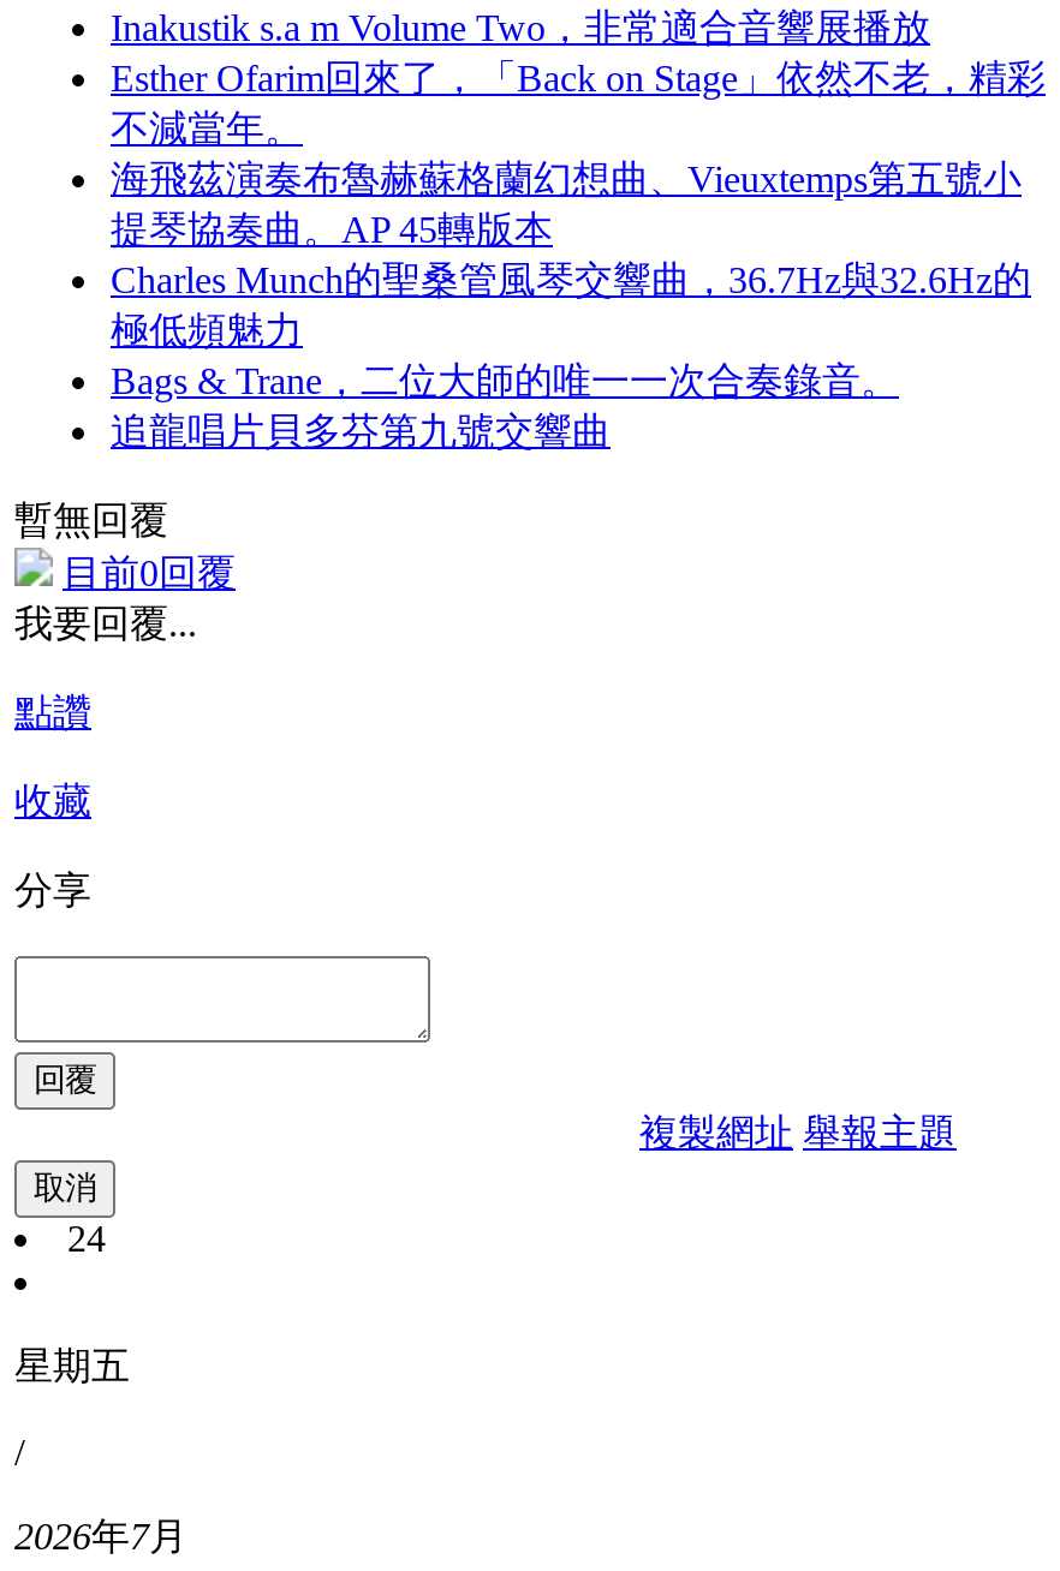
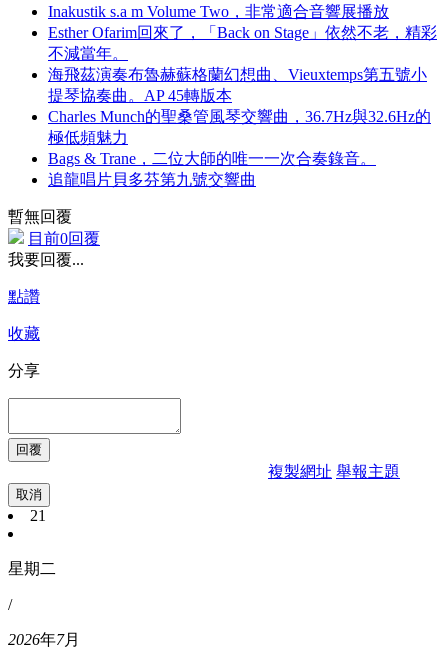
[67,1217,106,1258] 24 -> [30,507,46,524] 21
[14,1345,130,1386] 星期五 -> [8,560,56,577] 星期二

